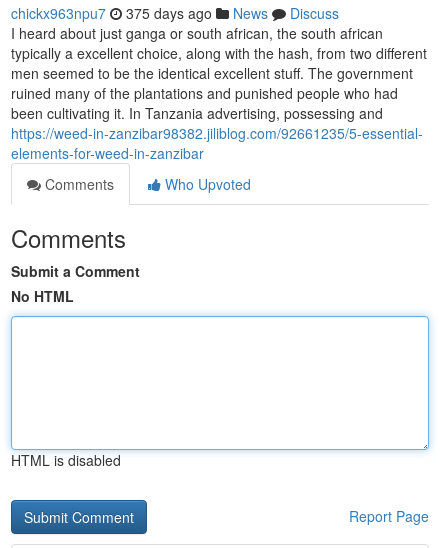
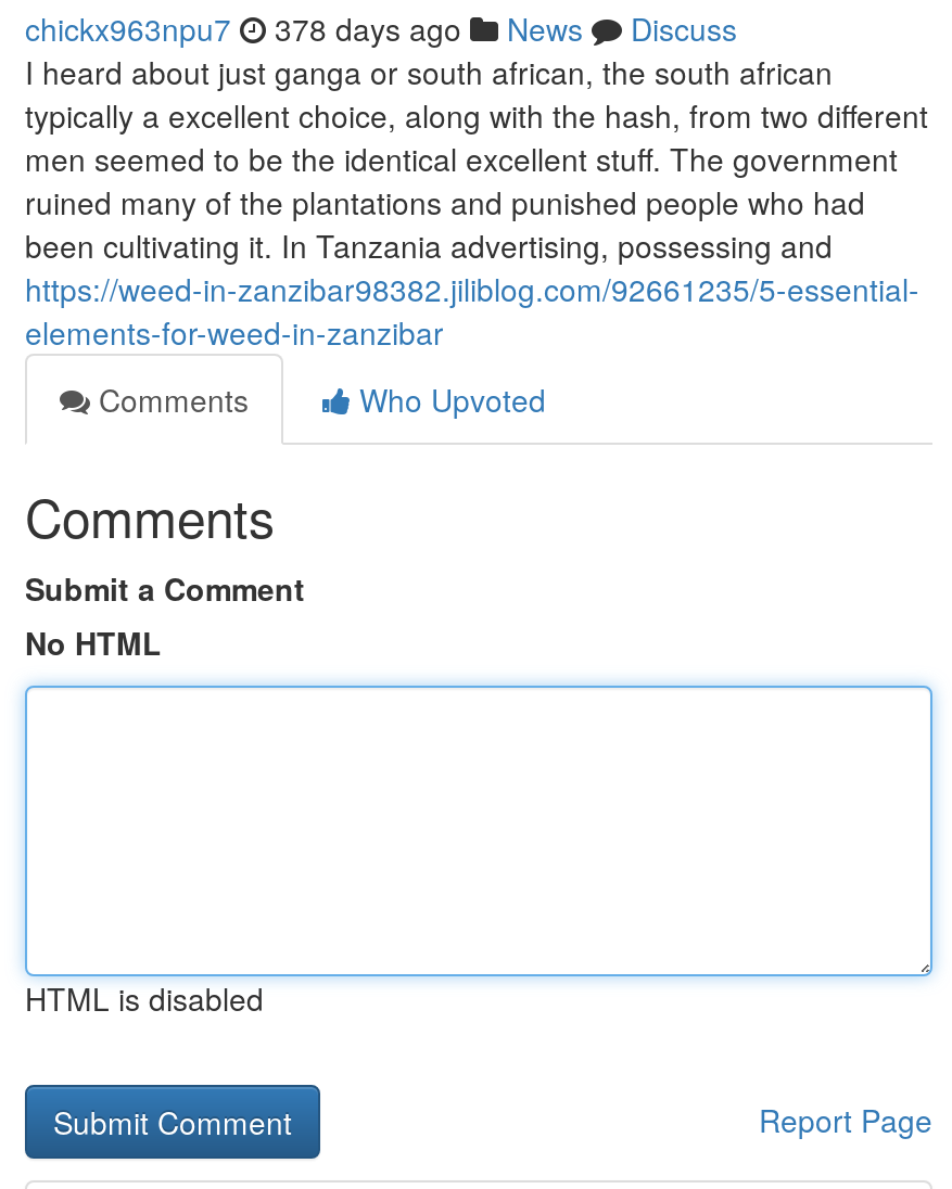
[11,3,339,23] chickx963npu7 375 days ago News Discuss -> [25,7,737,50] chickx963npu7 378 days ago News Discuss

